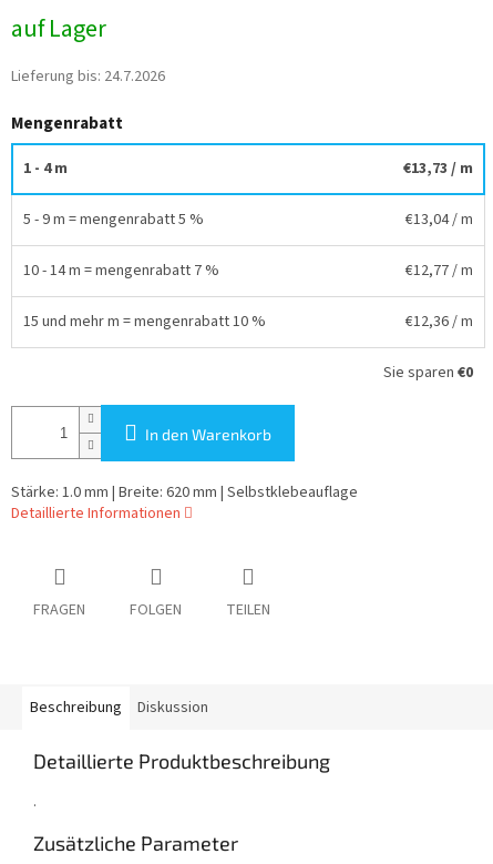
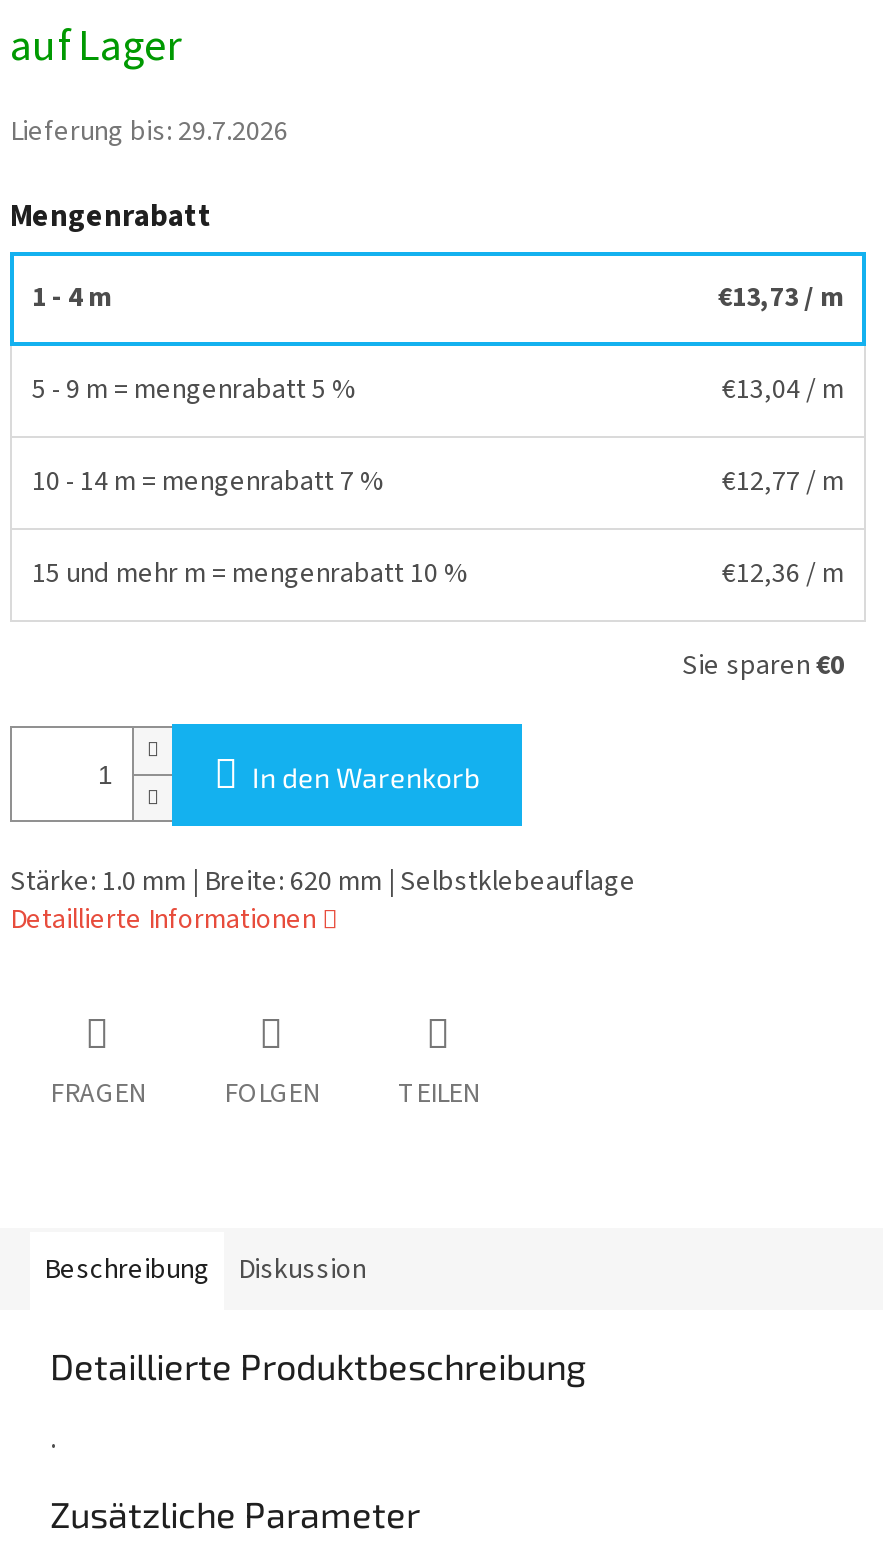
[11,66,165,88] Lieferung bis: 24.7.2026 -> [10,113,288,153] Lieferung bis: 29.7.2026

